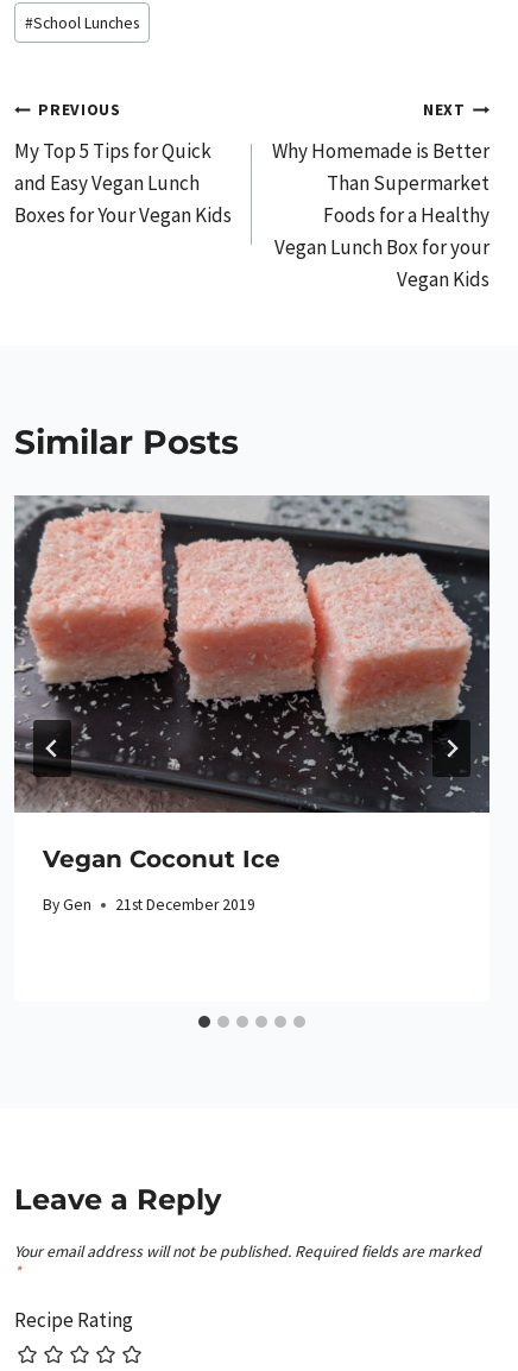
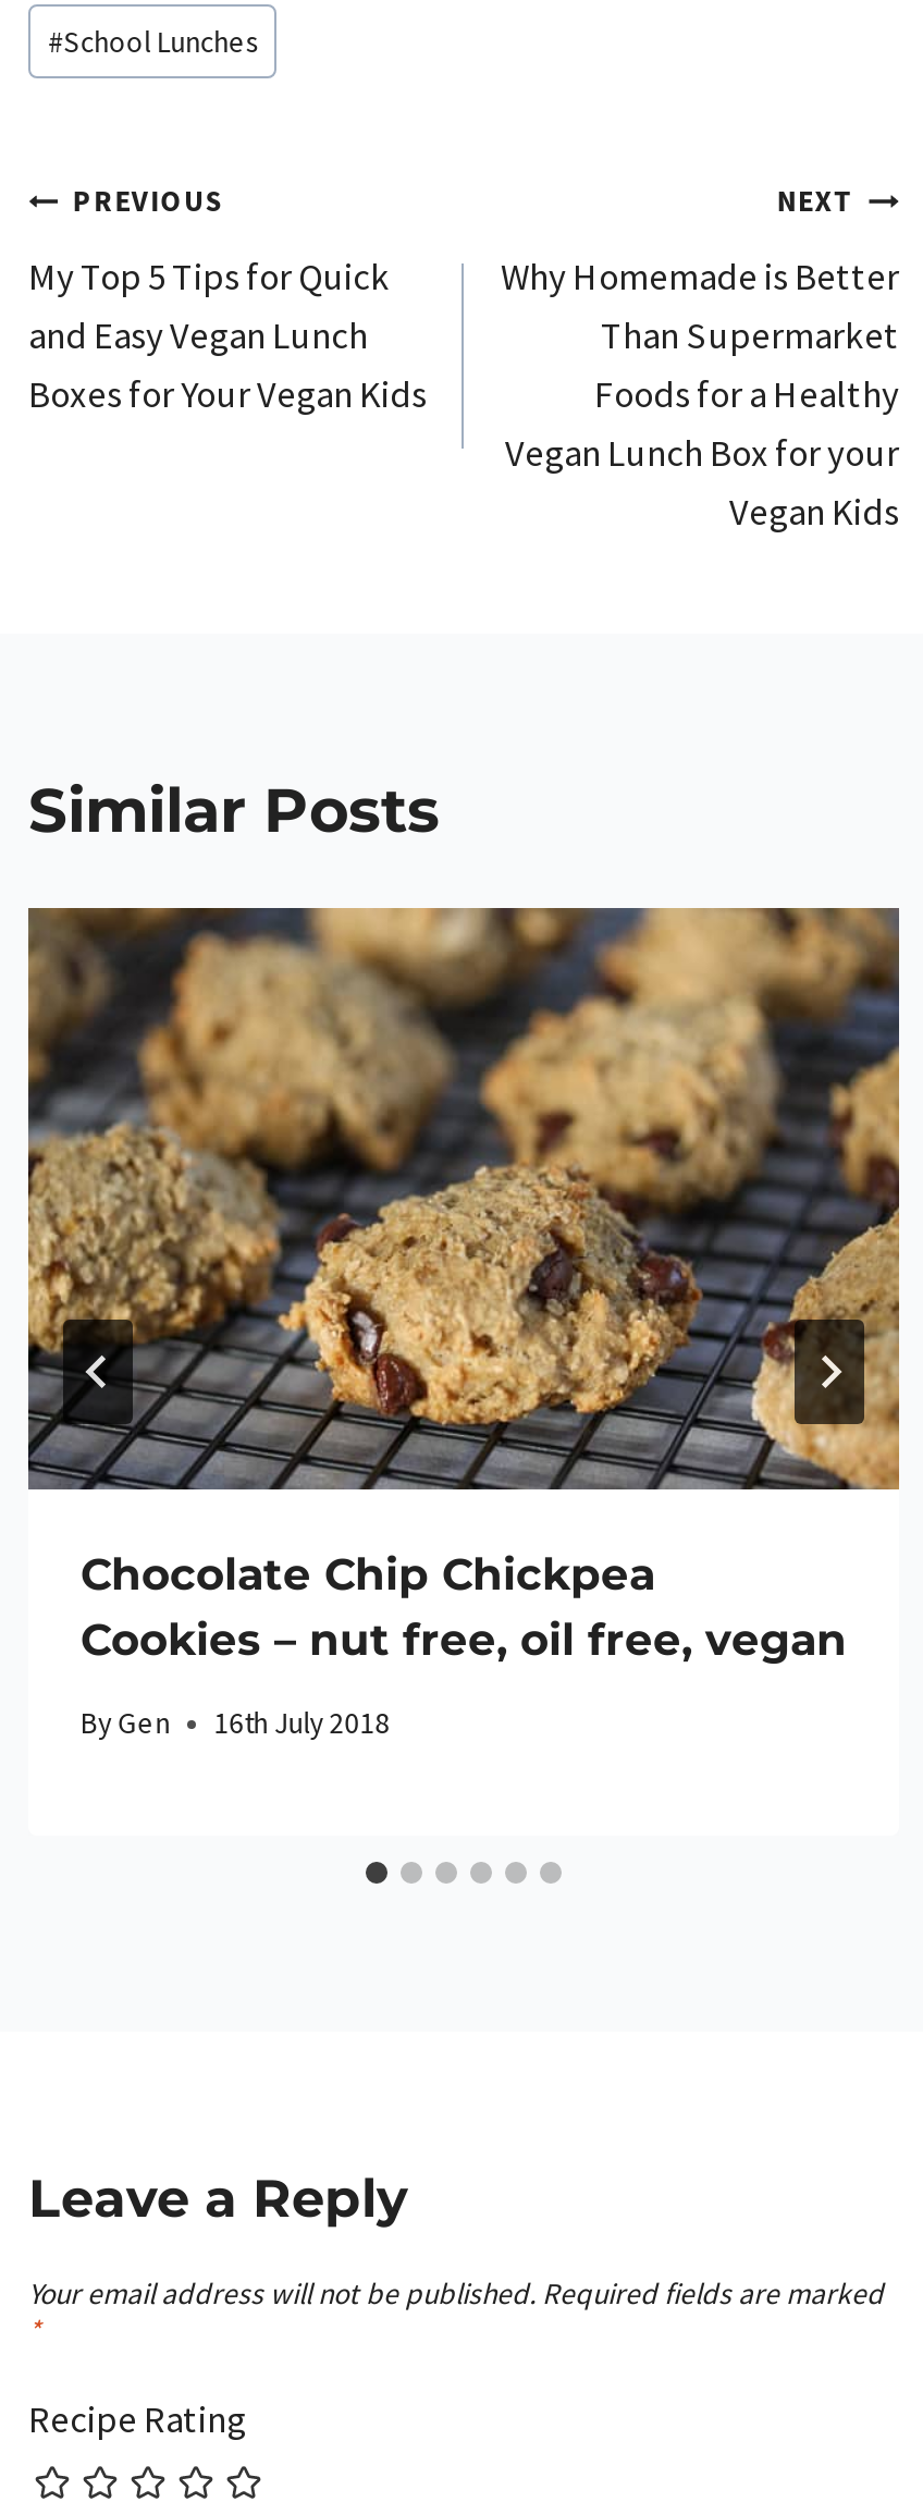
[14,495,491,873] [image] | Vegan Coconut Ice -> [28,906,901,1665] [image] | Chocolate Chip Chickpea | Cookies – nut free, oil free, vegan
[43,895,256,915] By Gen 21st December 2019 -> [81,1705,390,1742] By Gen 16th July 2018
moved [43,895,92,915] -> [81,1705,170,1742]: By Gen

